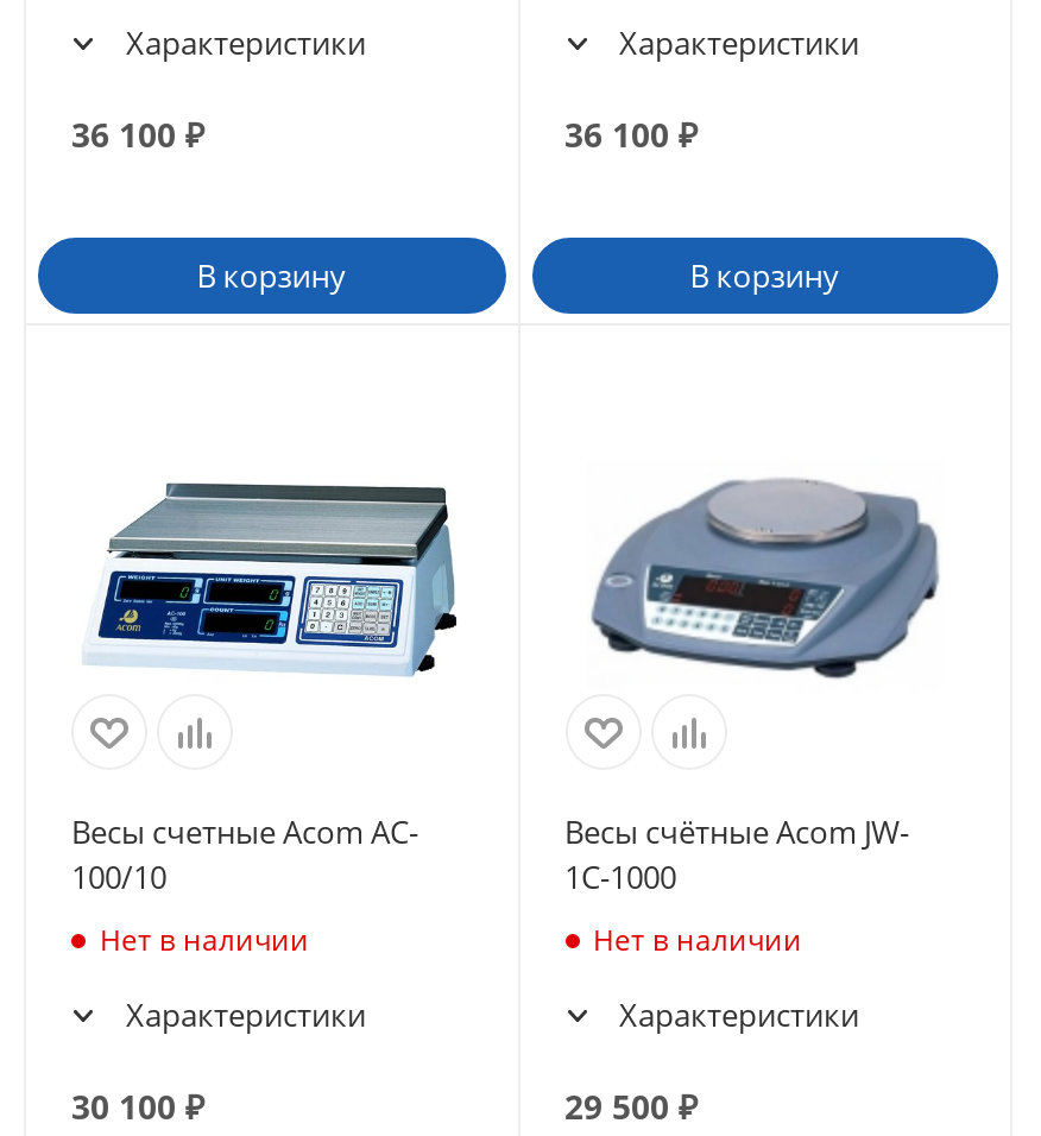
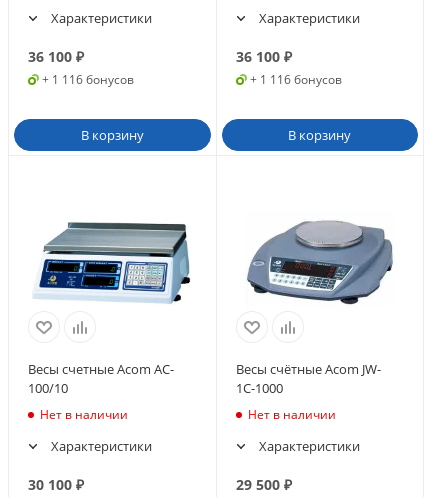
none -> [42,71,134,88] + 1 116 бонусов
none -> [249,71,341,88] + 1 116 бонусов

